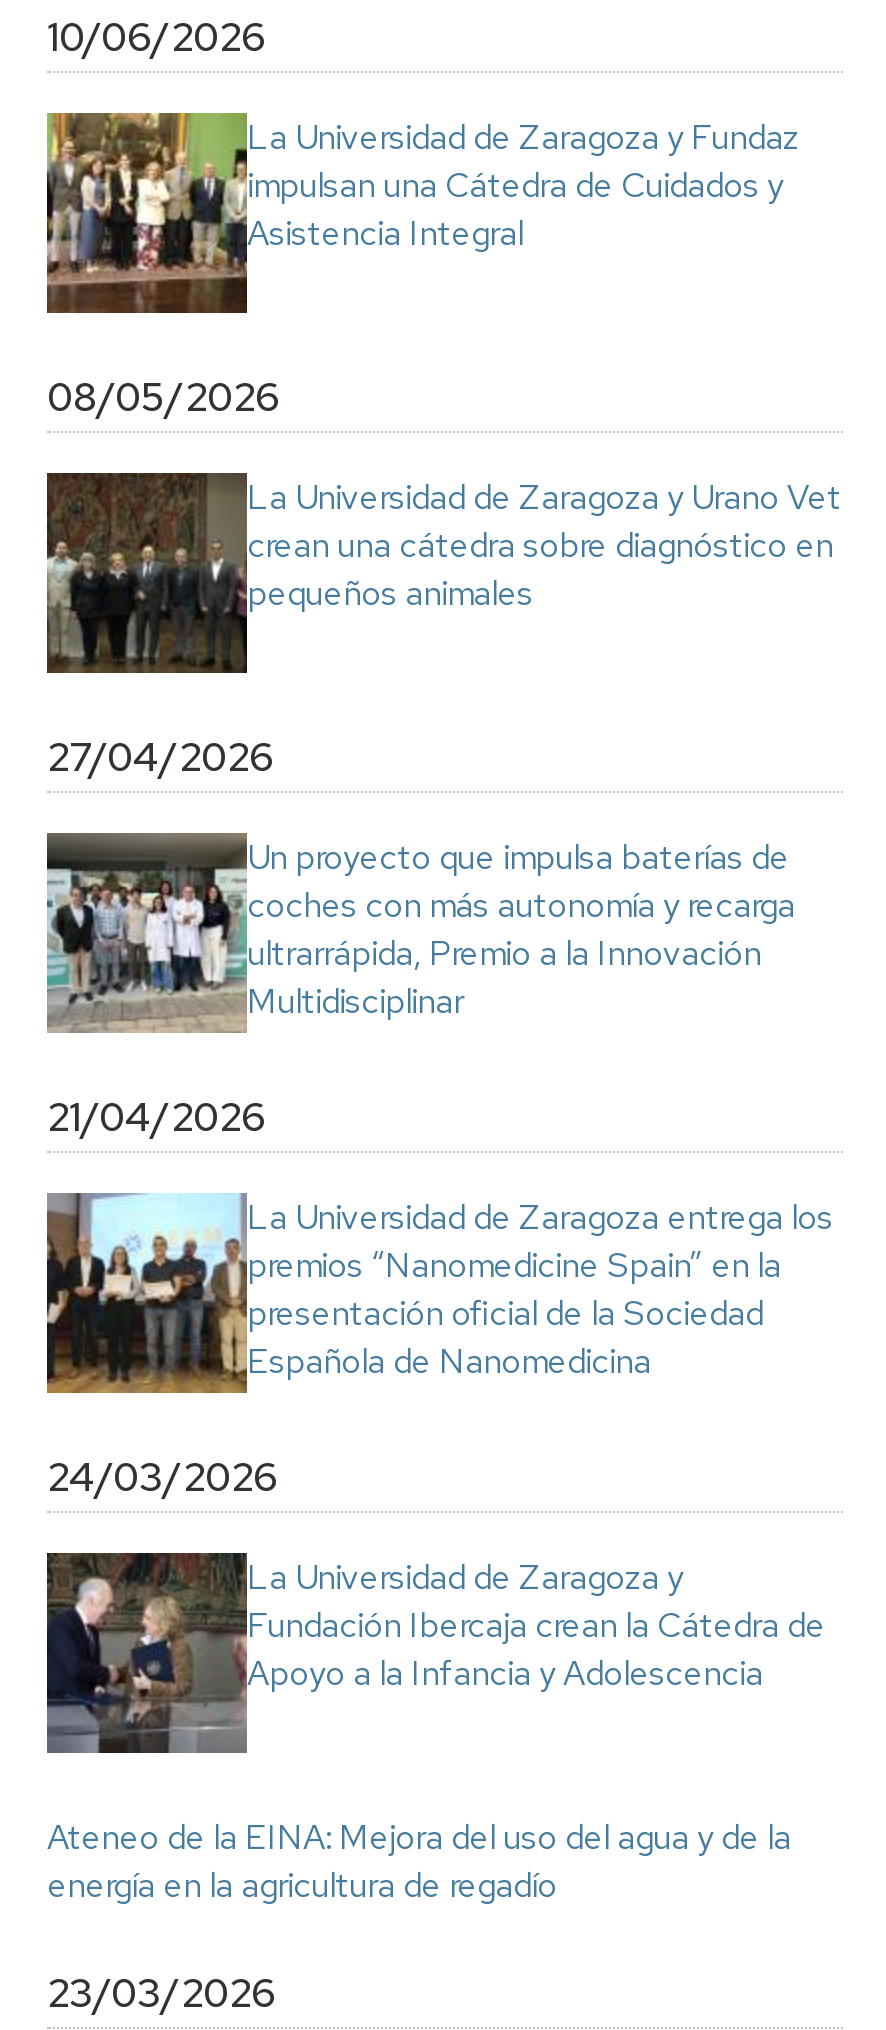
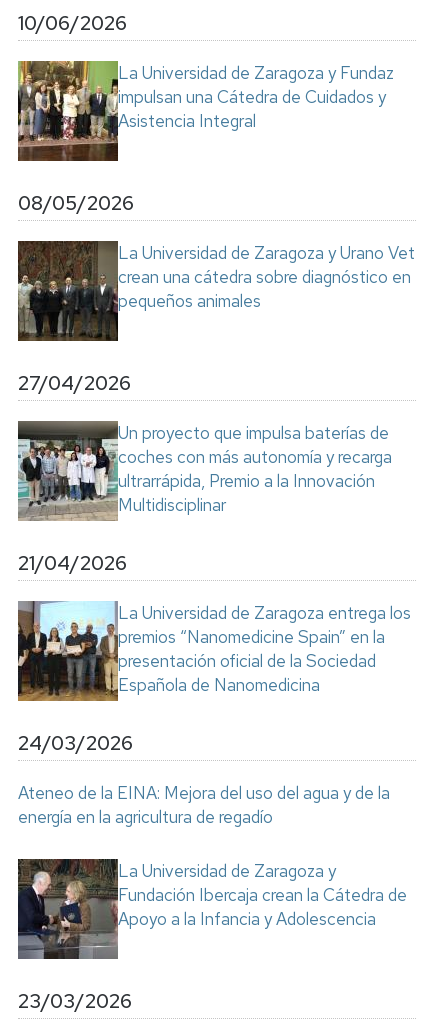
moved [45,1551,825,1755] -> [17,858,407,960]: [image] | La Universidad de Zaragoza y | Fundación Ibercaja crean la Cátedra de | Apoyo a la Infancia y Adolescencia
moved [47,1815,791,1907] -> [18,782,390,828]: Ateneo de la EINA: Mejora del uso del agua y de la | energía en la agricultura de regadío

